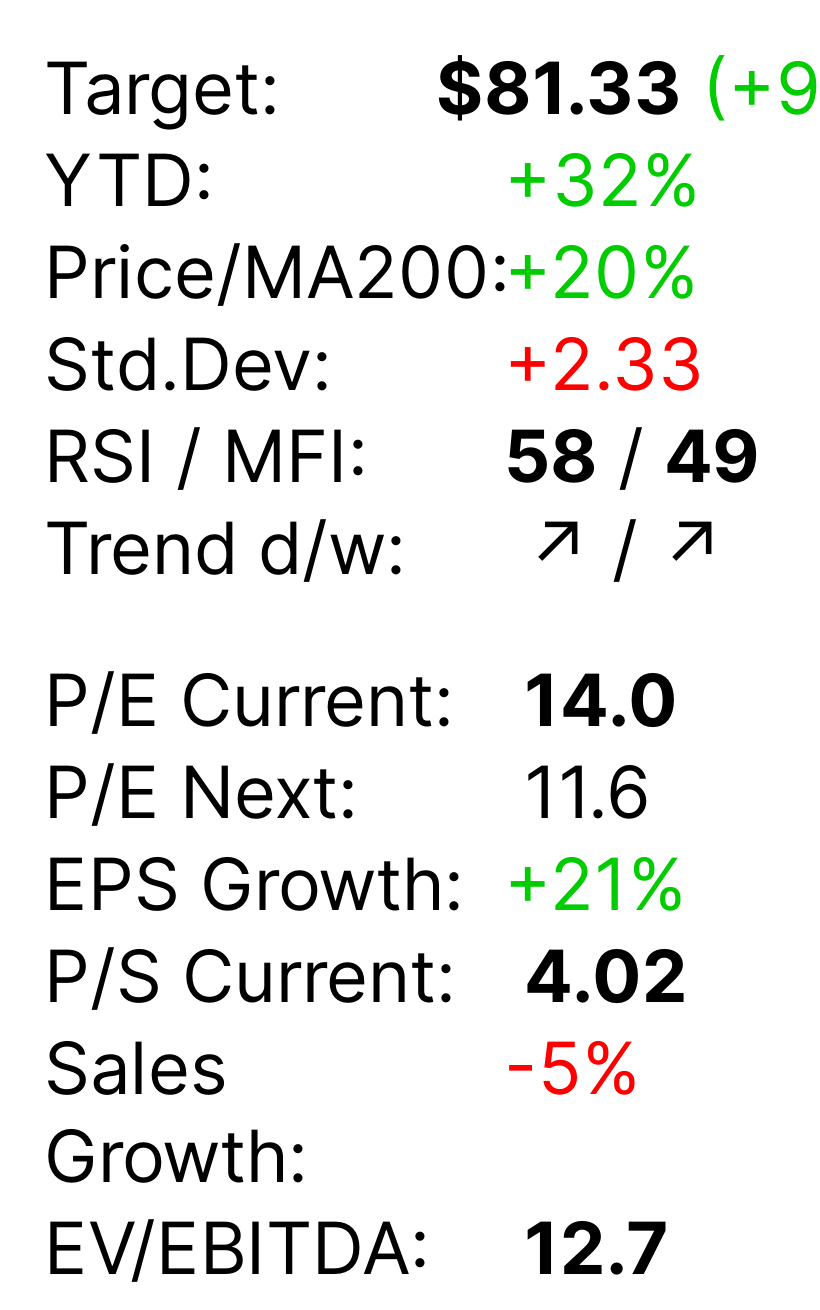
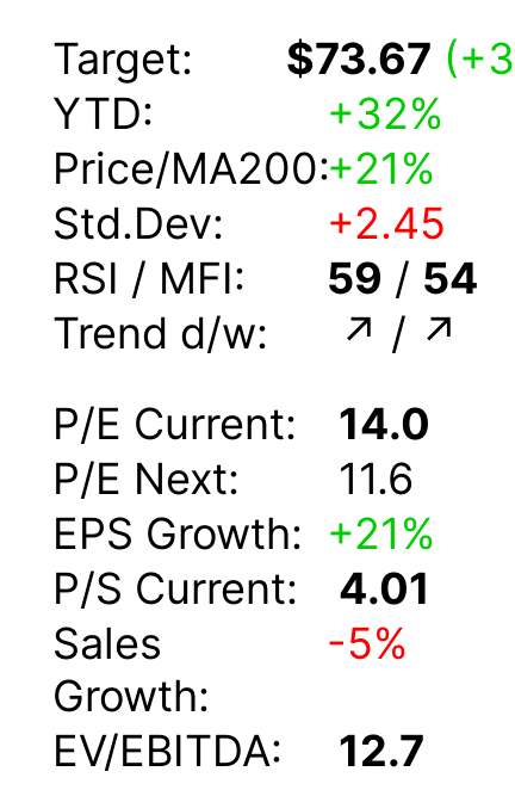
[44,44,820,132] Target: $81.33 (+9 -> [52,32,515,85] Target: $73.67 (+3
[44,228,698,316] Price/MA200: +20% -> [52,142,435,195] Price/MA200: +21%
[44,320,704,408] Std.Dev: +2.33 -> [52,197,446,249] Std.Dev: +2.45
[44,412,760,500] RSI / MFI: 58 / 49 -> [52,252,478,304] RSI / MFI: 59 / 54
[44,932,688,1020] P/S Current: 4.02 -> [52,562,430,615] P/S Current: 4.01

